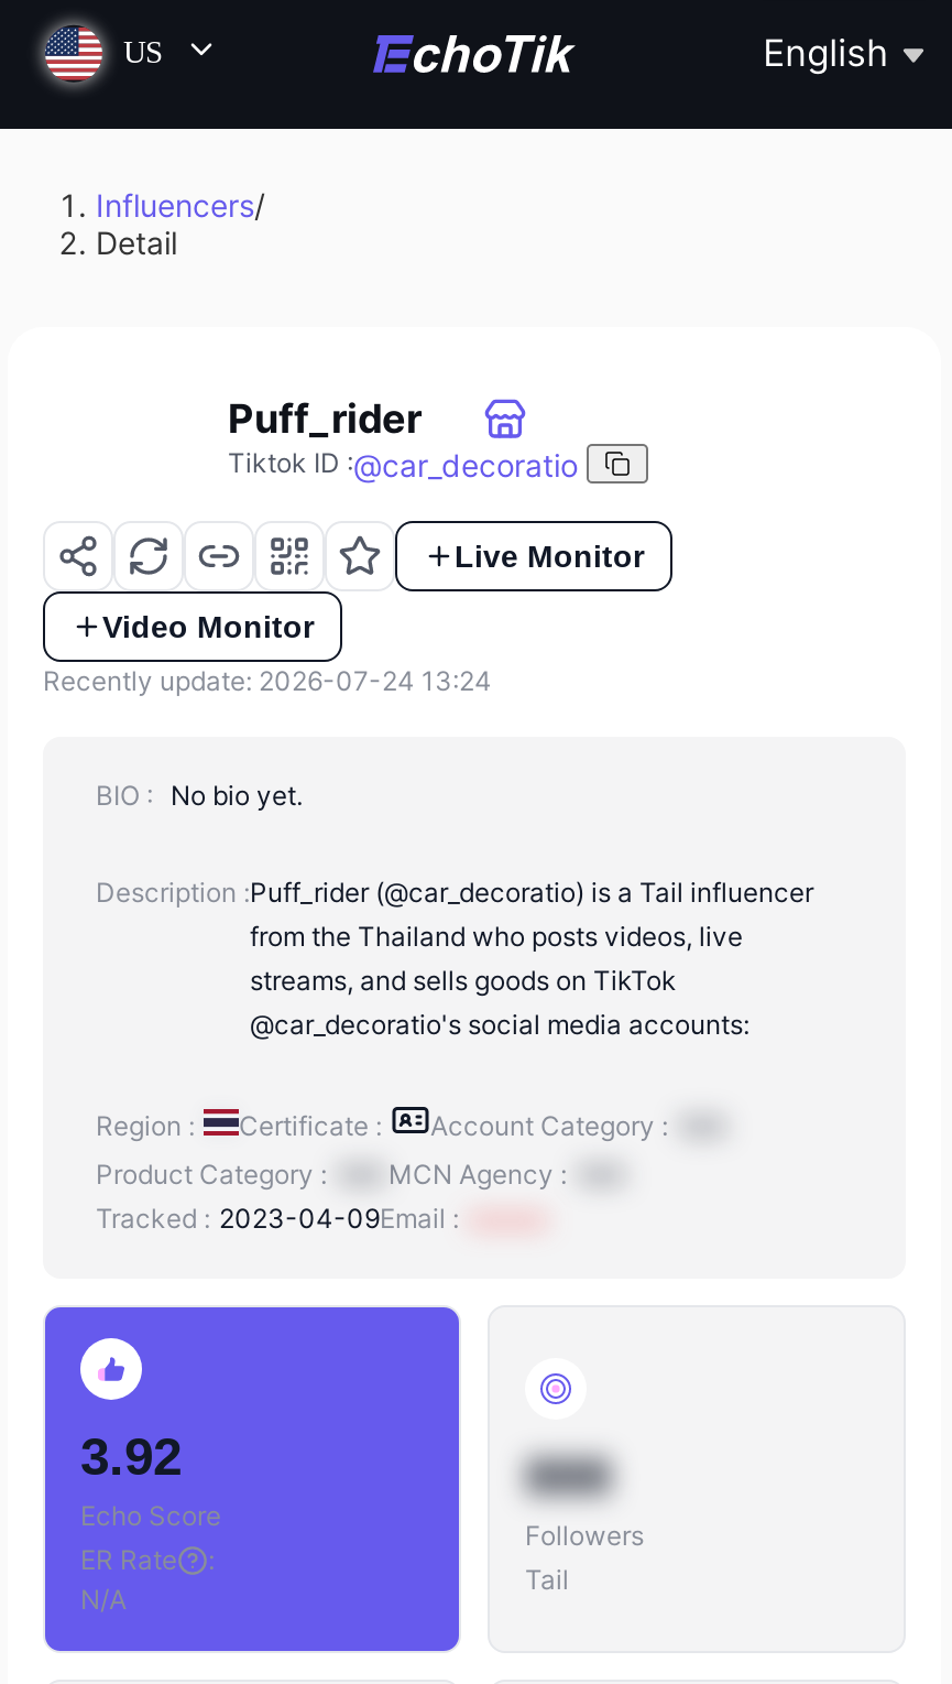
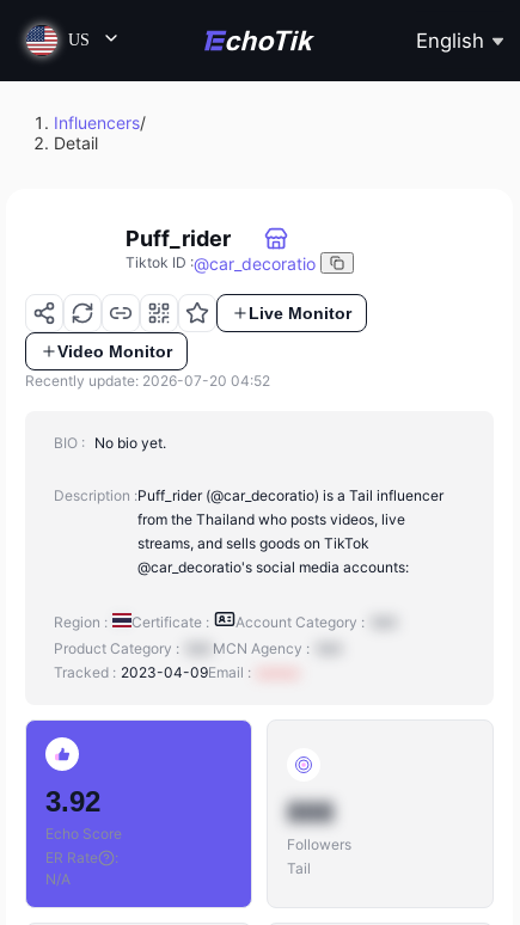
[43,665,492,698] Recently update: 2026-07-24 13:24 -> [25,372,270,390] Recently update: 2026-07-20 04:52

